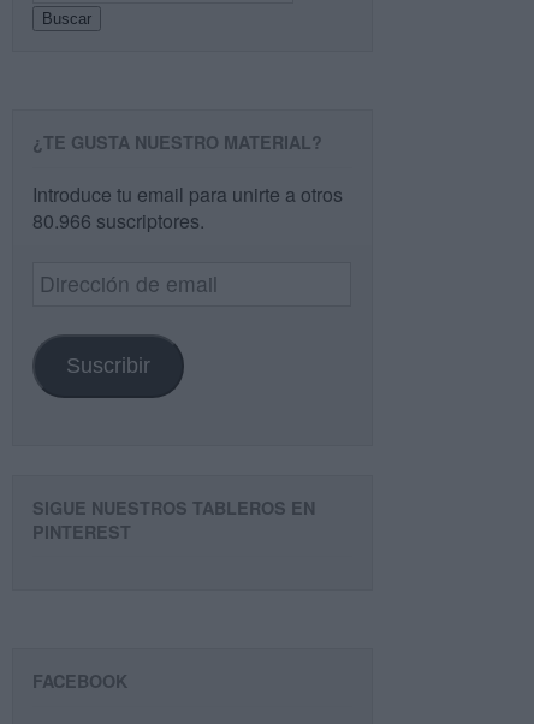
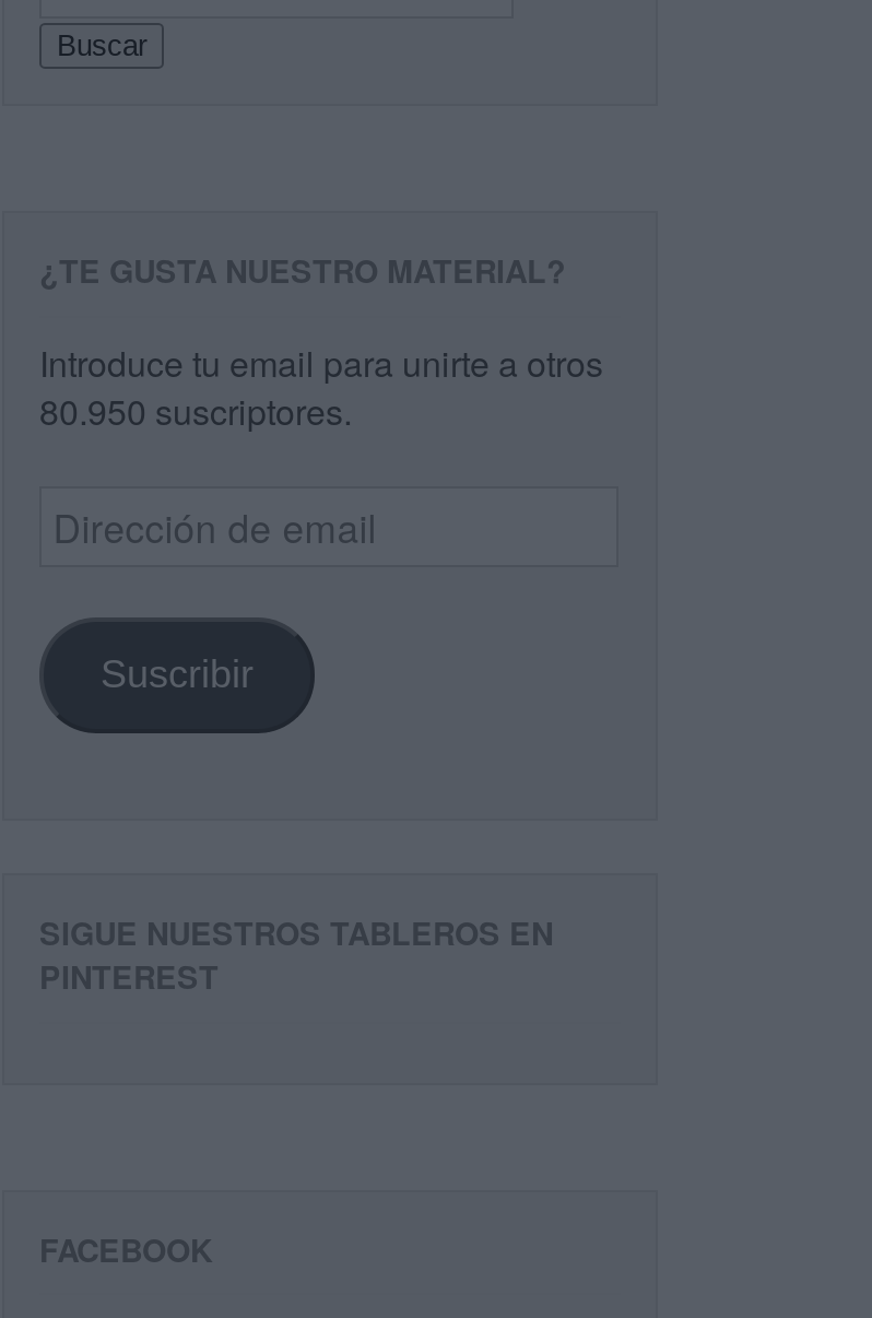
[32,207,204,235] 80.966 suscriptores. -> [39,387,352,437] 80.950 suscriptores.

